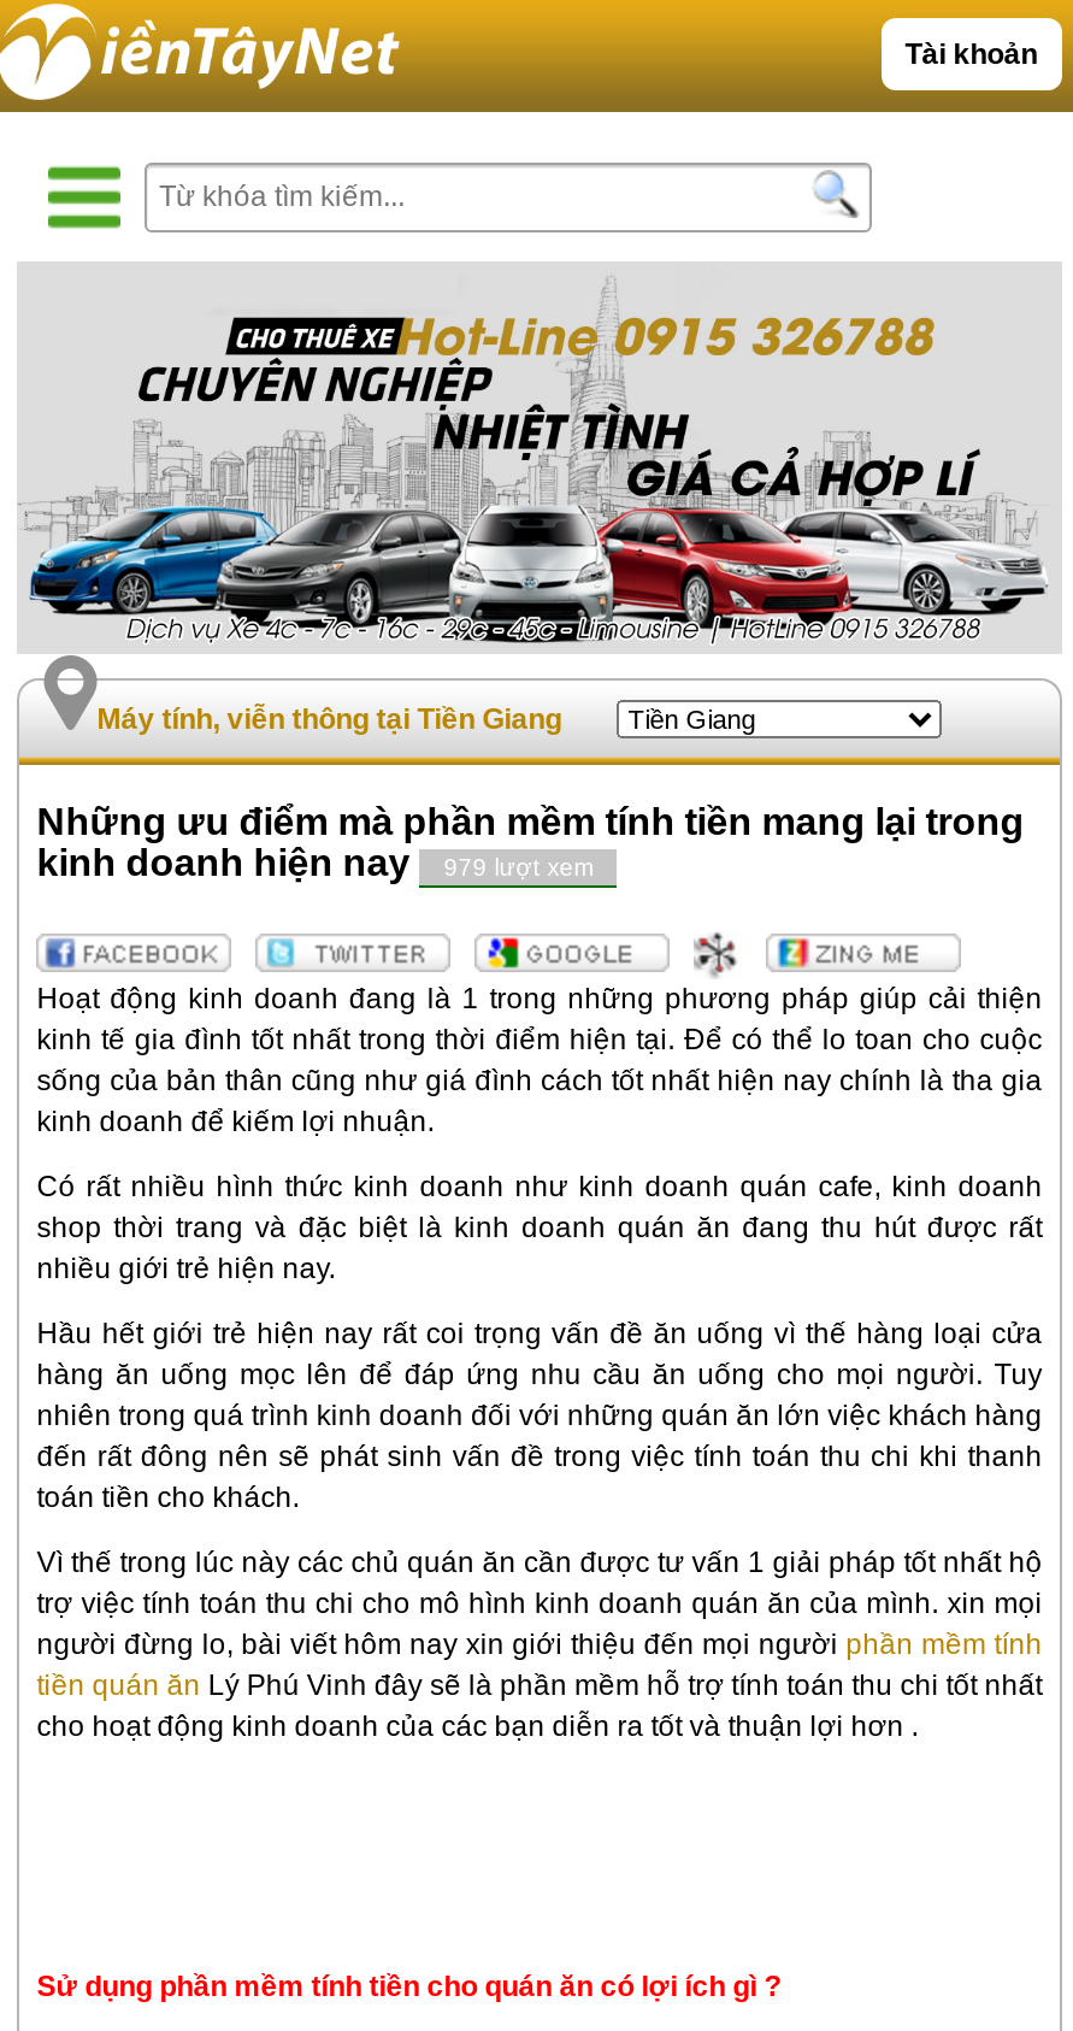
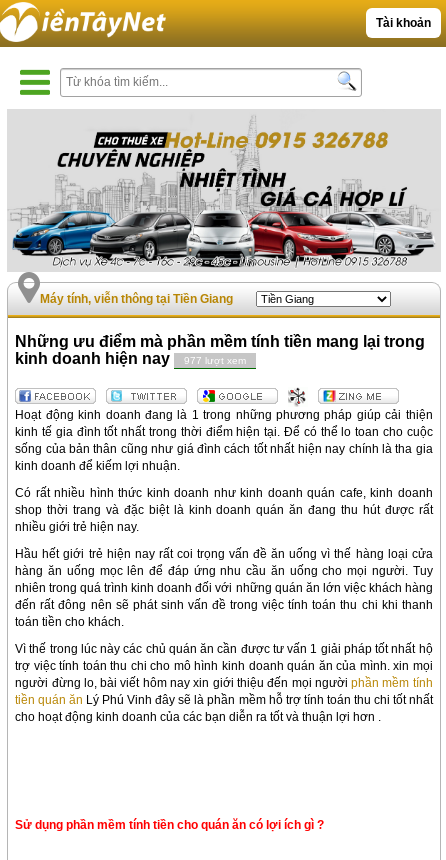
[37,843,593,884] kinh doanh hiện nay 979 lượt xem -> [15,350,246,367] kinh doanh hiện nay 977 lượt xem

